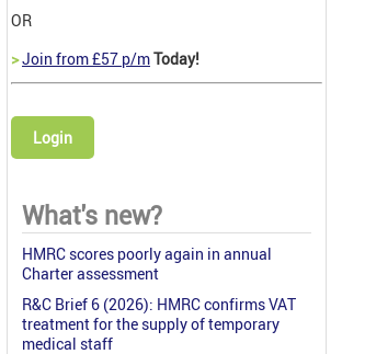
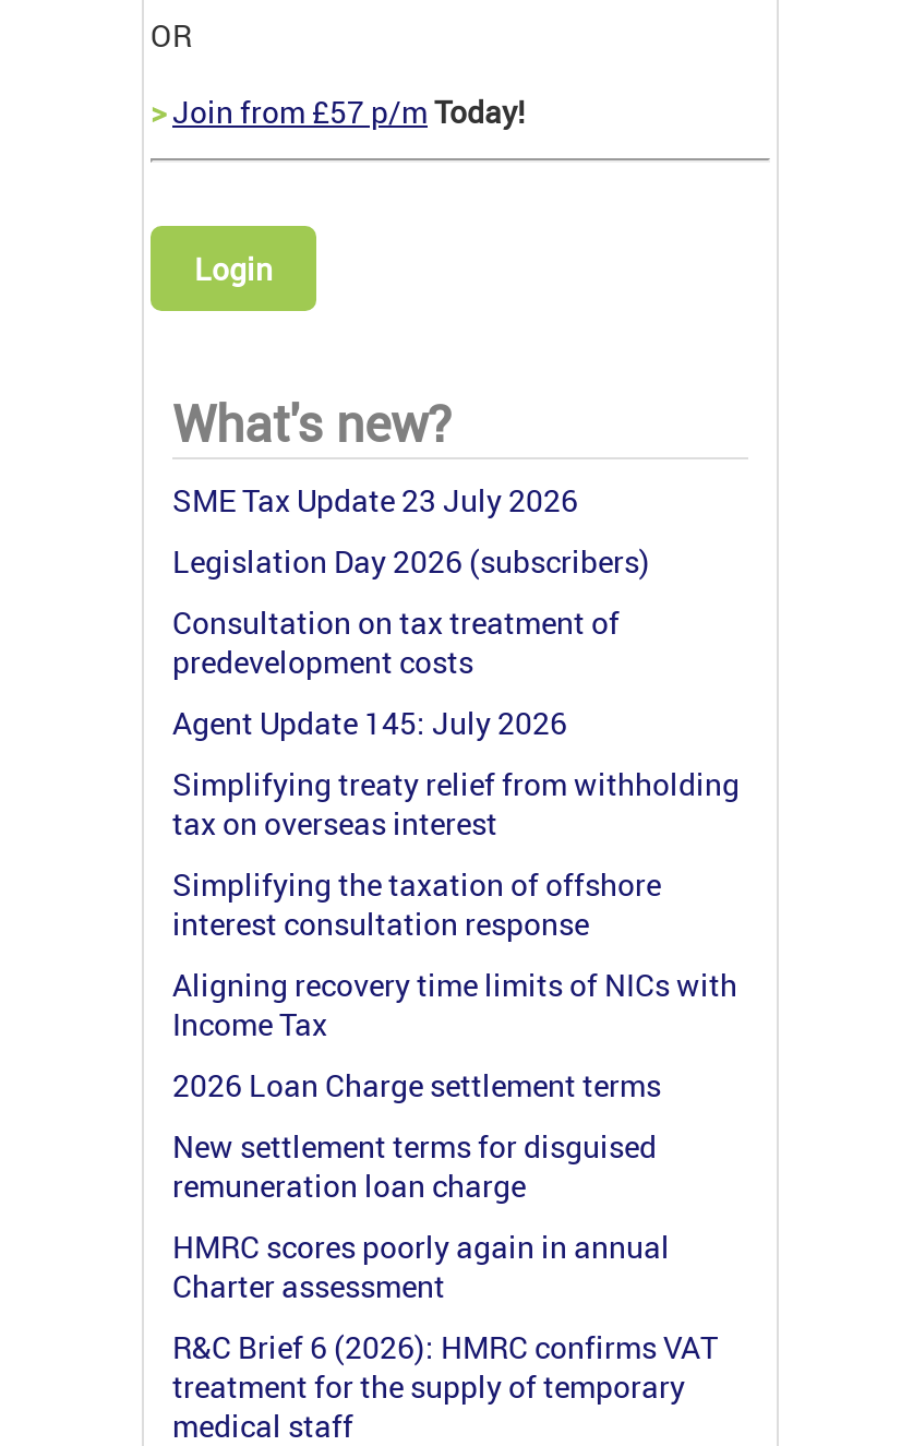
none -> [172,478,740,1205] SME Tax Update 23 July 2026 | Legislation Day 2026 (subscribers) | Consultation on tax treatment of | predevelopment costs | Agent Update 145: July 2026 | Simplifying treaty relief from withholding | tax on overseas interest | Simplifying the taxation of offshore | interest consultation response | Aligning recovery time limits of NICs with | Income Tax | 2026 Loan Charge settlement terms | New settlement terms for disguised | remuneration loan charge

